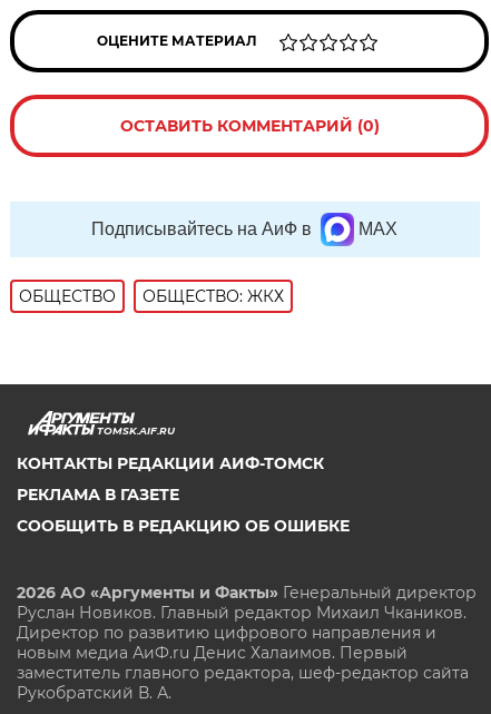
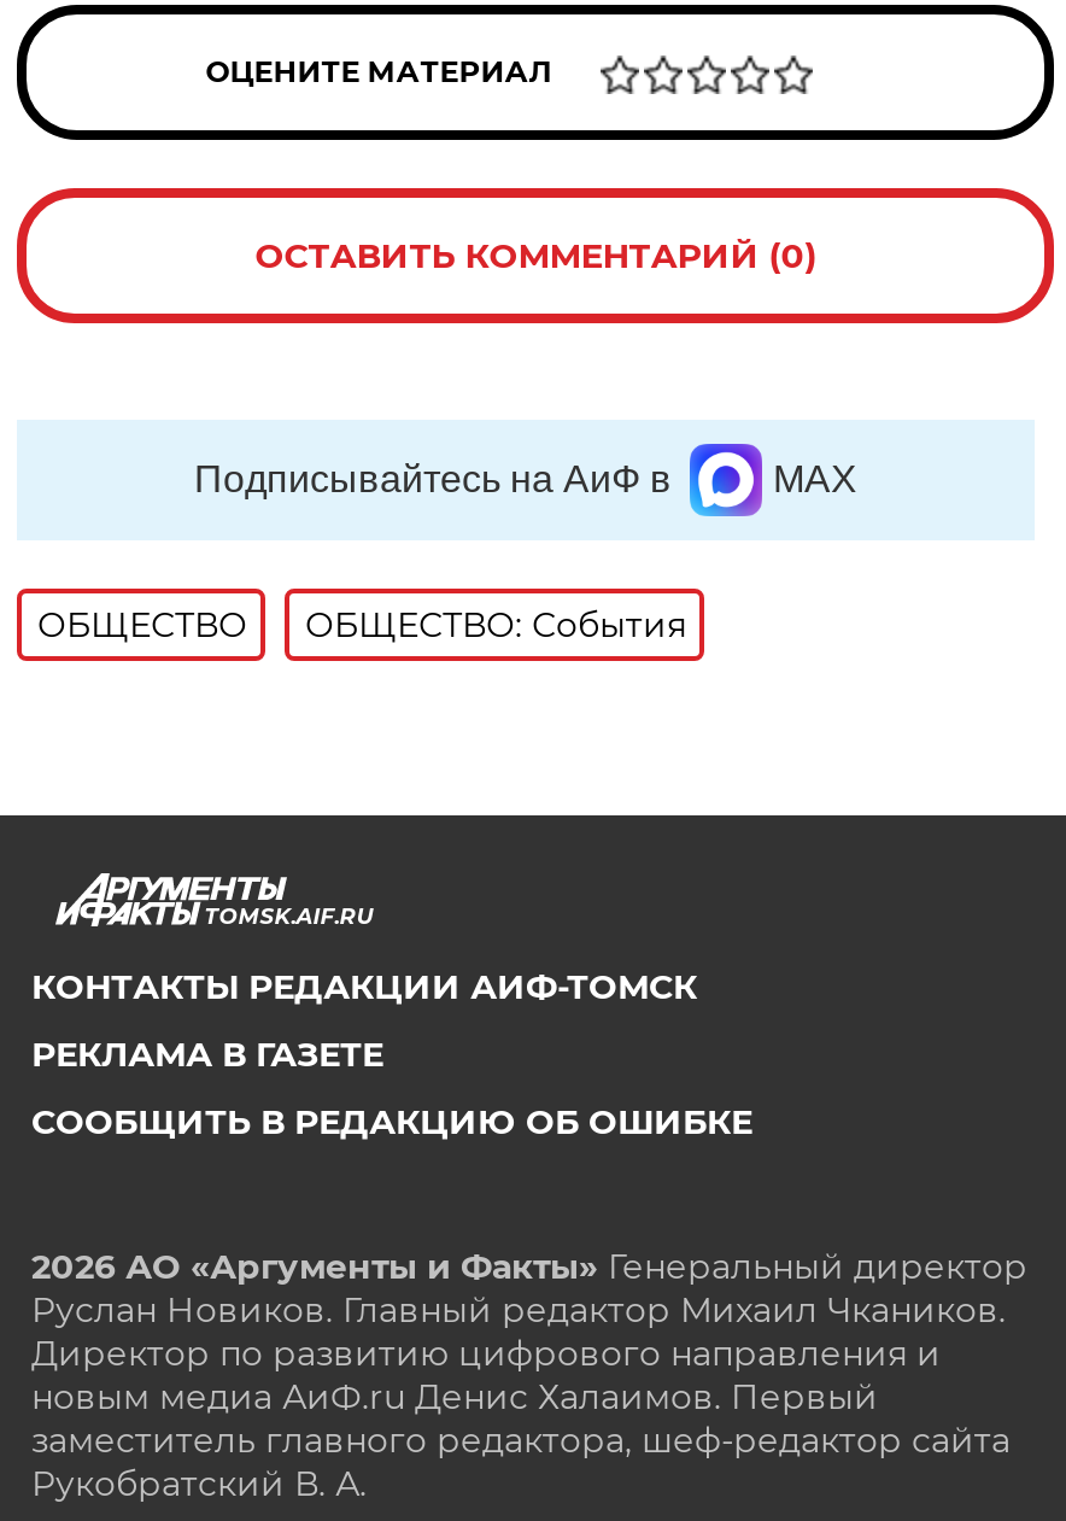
[143,286,284,306] ОБЩЕСТВО: ЖКХ -> [305,603,686,647] ОБЩЕСТВО: События

